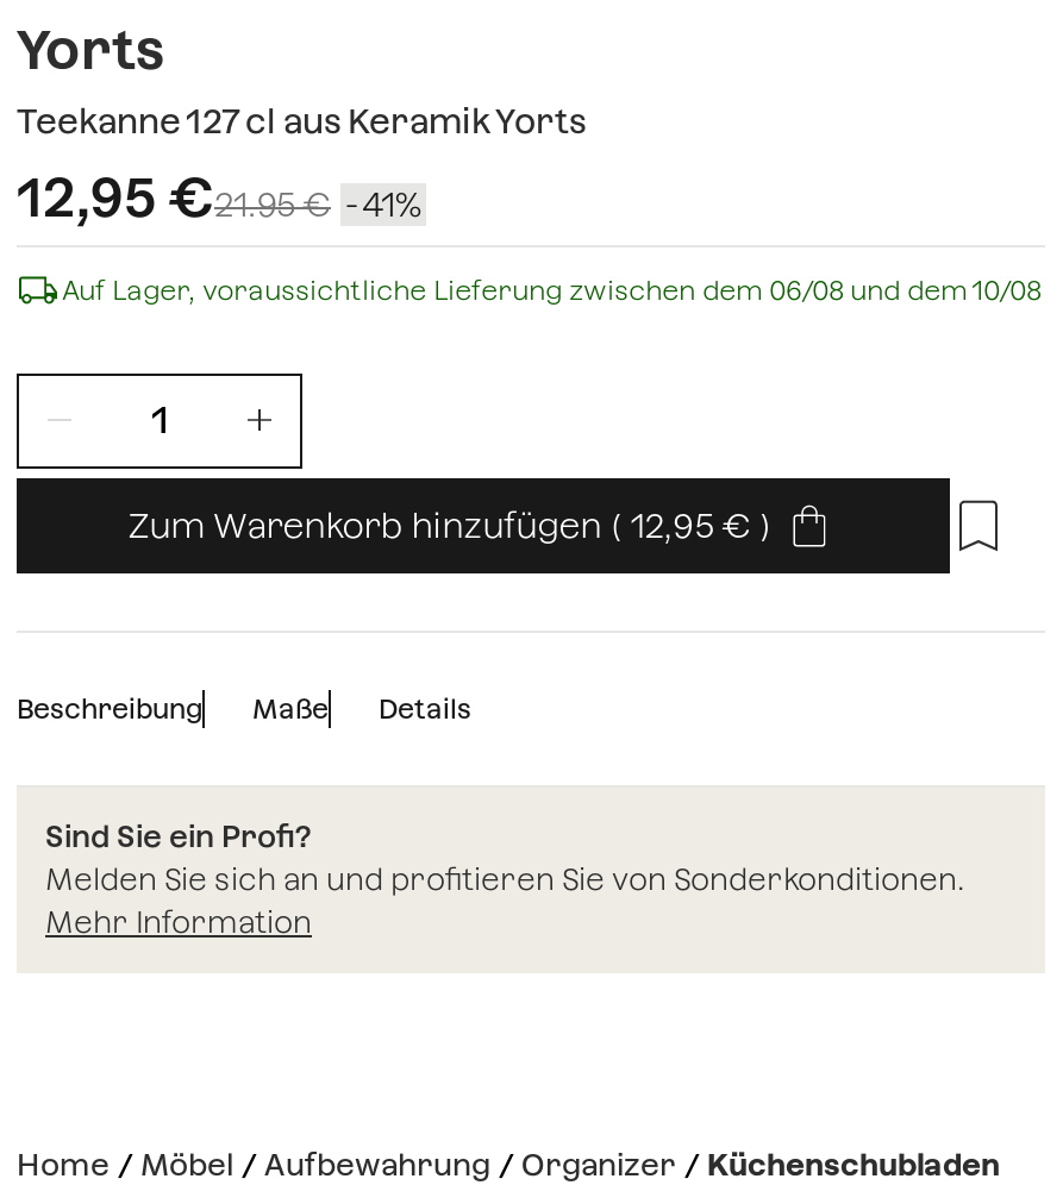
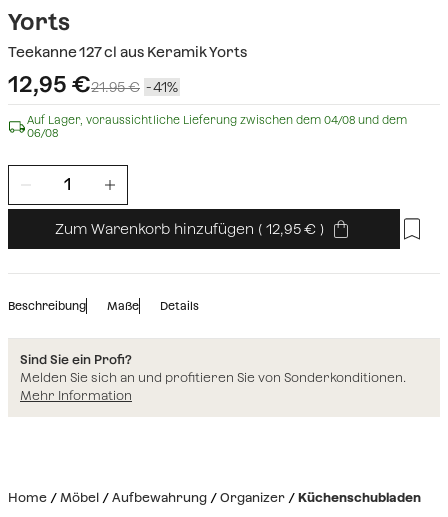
[62,273,1041,306] Auf Lager, voraussichtliche Lieferung zwischen dem 06/08 und dem 10/08 -> [27,113,407,140] Auf Lager, voraussichtliche Lieferung zwischen dem 04/08 und dem | 06/08

